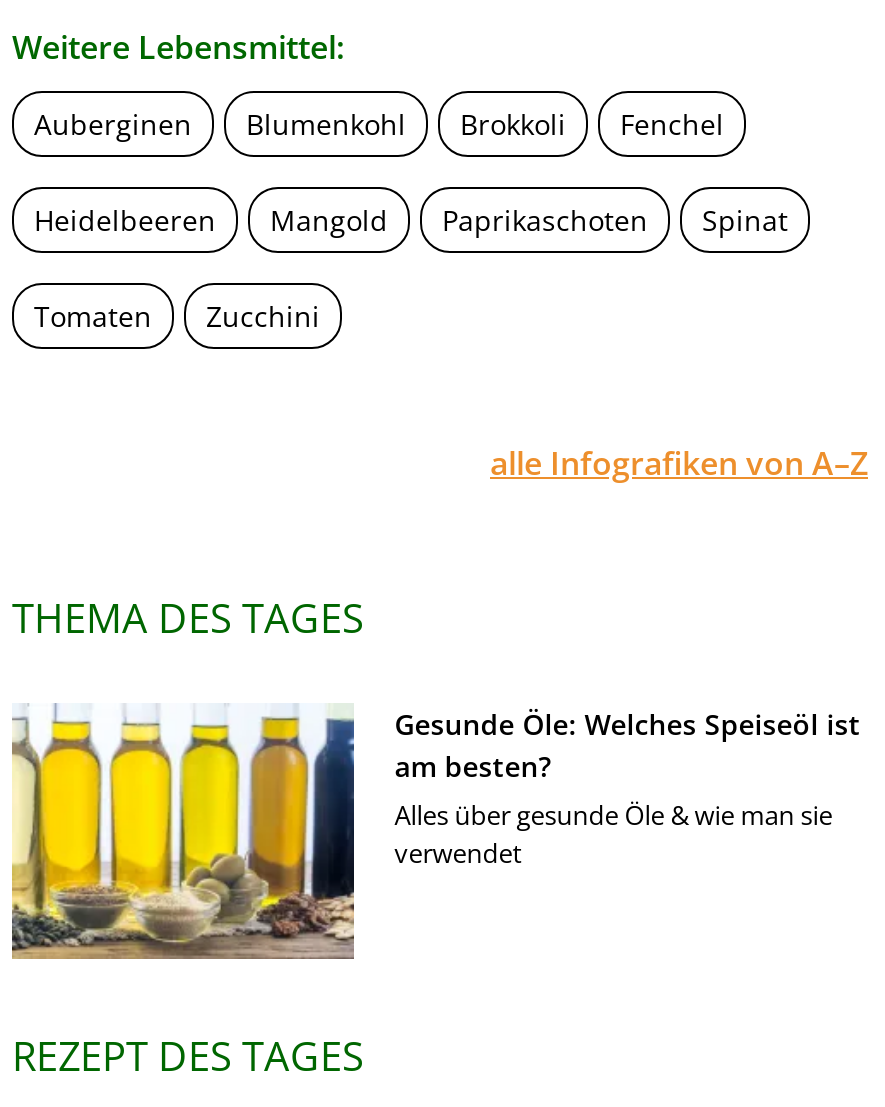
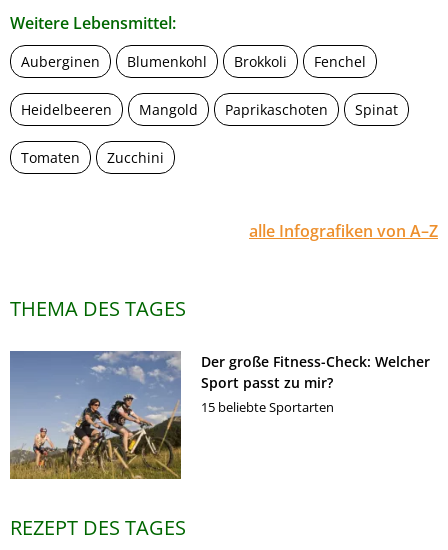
[10,703,860,959] [image] | Gesunde Öle: Welches Speiseöl ist | am besten? | Alles über gesunde Öle & wie man sie | verwendet -> [9,350,430,480] [image] | Der große Fitness-Check: Welcher | Sport passt zu mir? | 15 beliebte Sportarten

